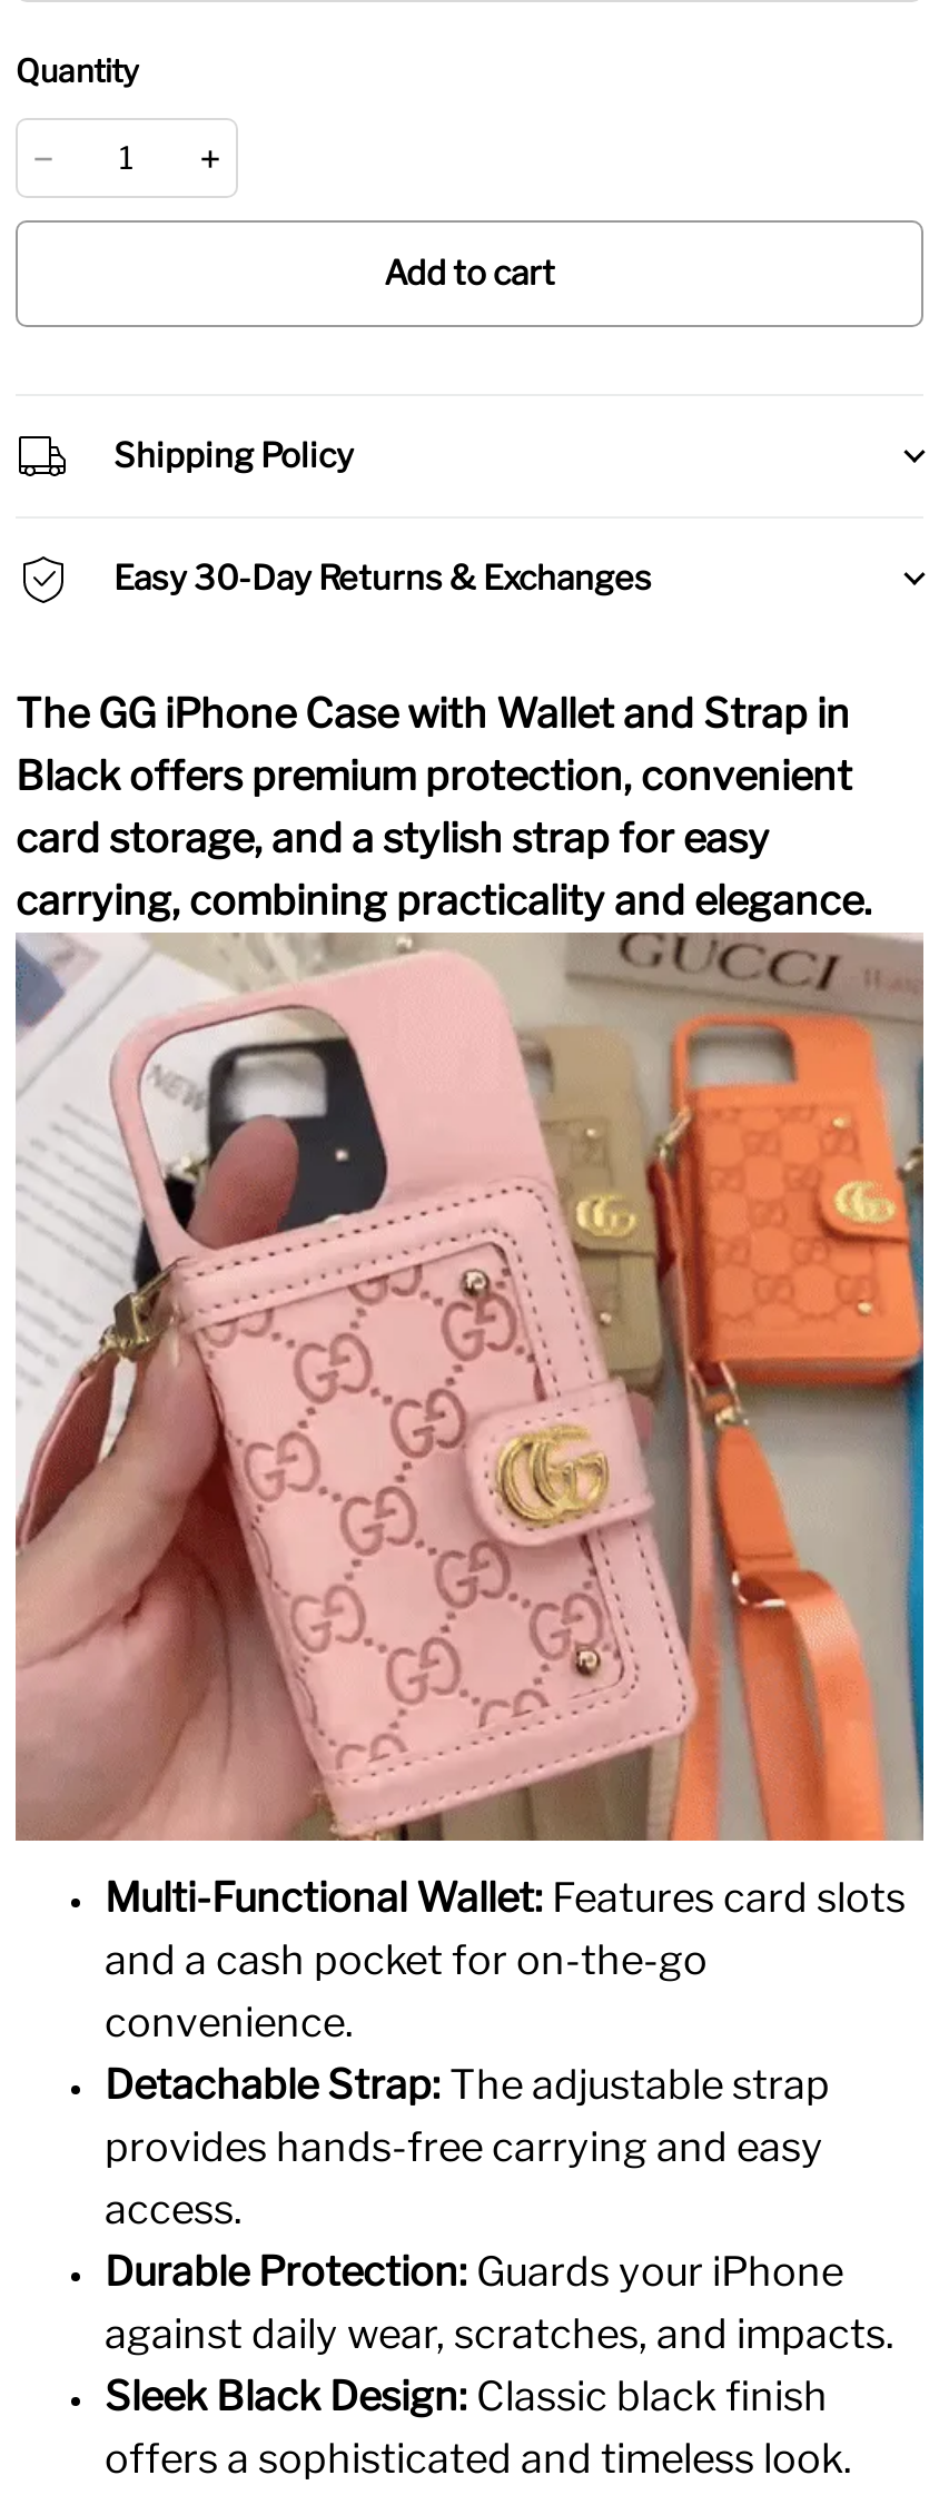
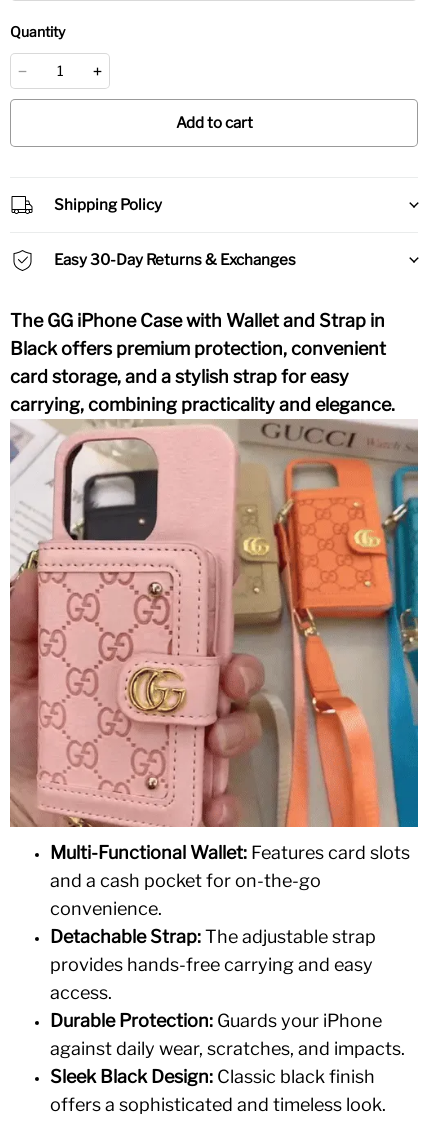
[16,933,926,1843] [image] -> [9,419,419,828] [image]

